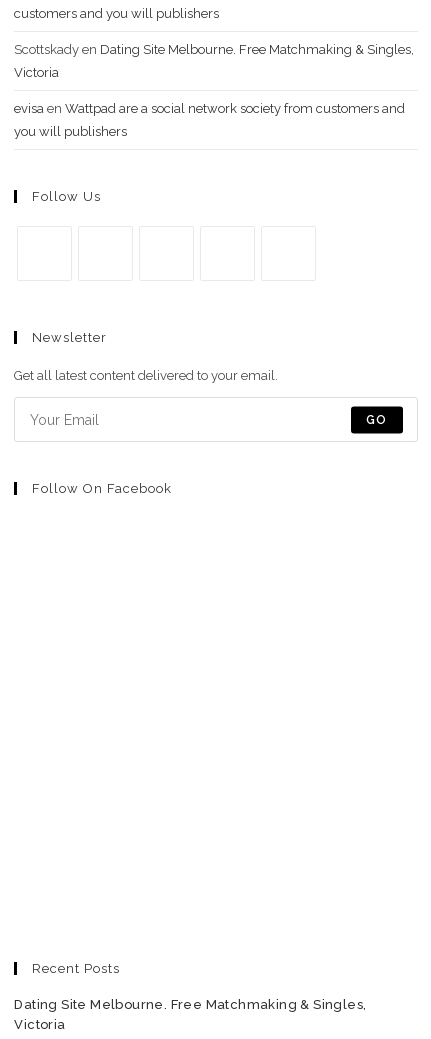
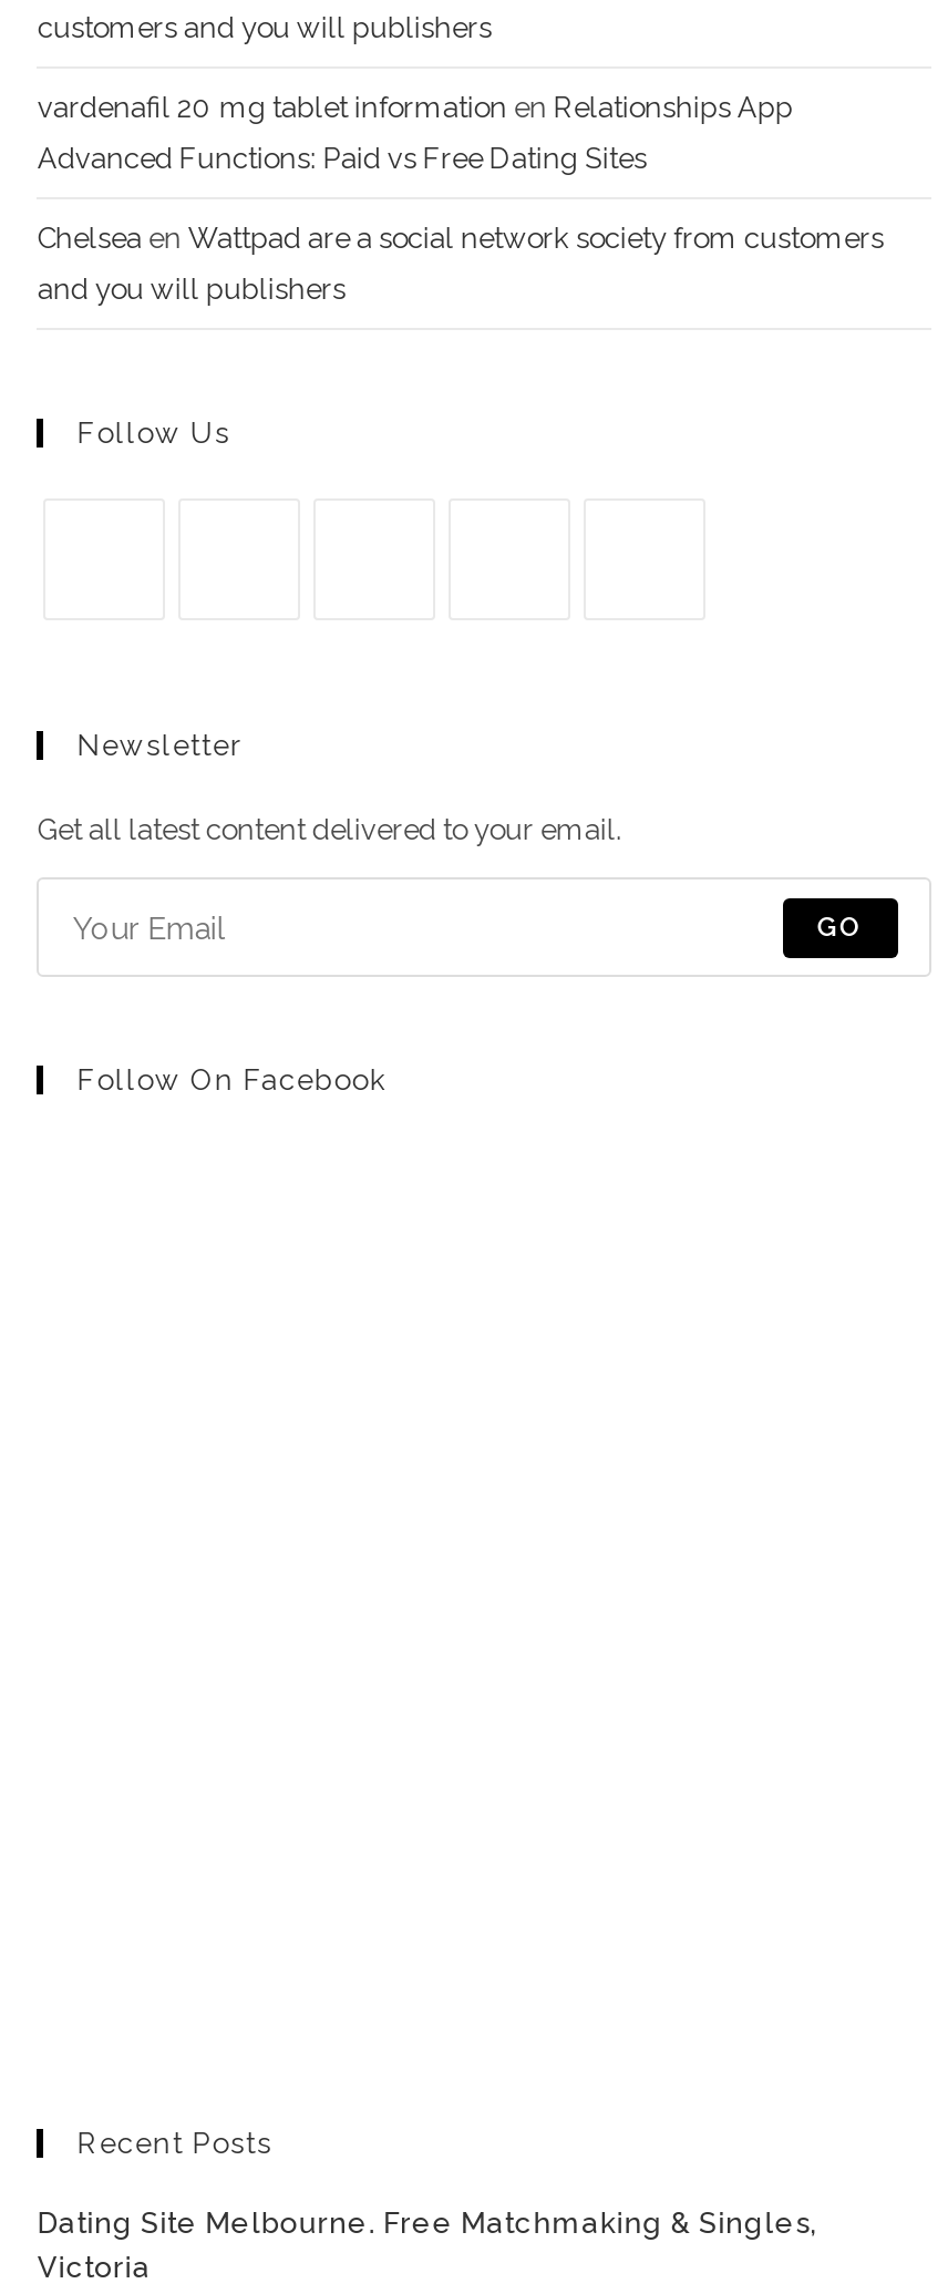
[14,42,414,57] Scottskady en Dating Site Melbourne. Free Matchmaking & Singles, -> [37,91,793,124] vardenafil 20 mg tablet information en Relationships App
[14,65,59,80] Victoria -> [37,142,647,175] Advanced Functions: Paid vs Free Dating Sites
[14,101,405,116] evisa en Wattpad are a social network society from customers and -> [37,222,884,255] Chelsea en Wattpad are a social network society from customers
[14,124,127,139] you will publishers -> [37,272,345,306] and you will publishers

